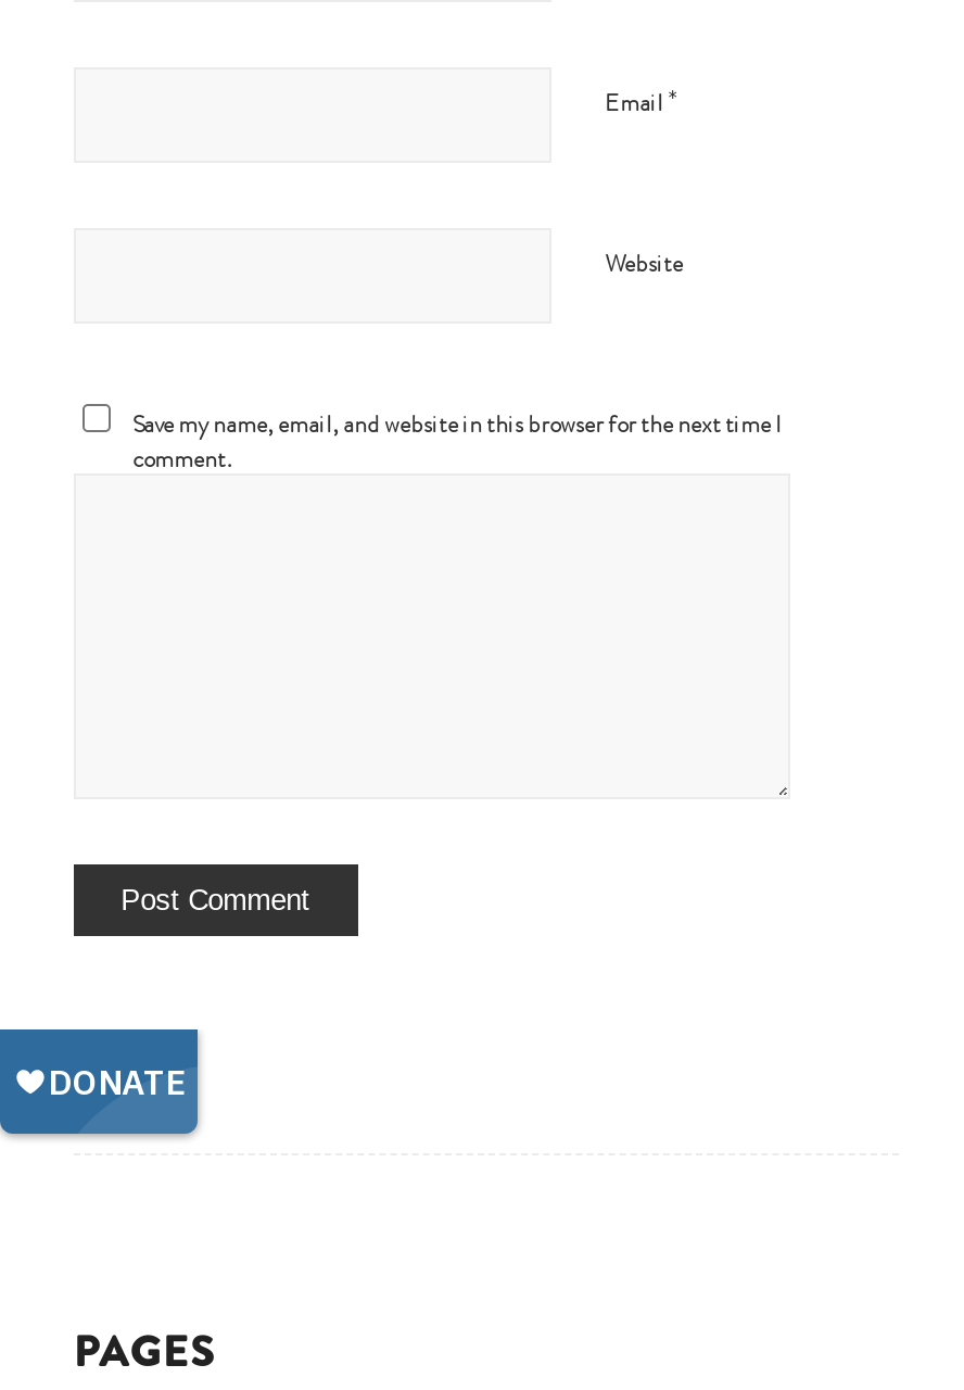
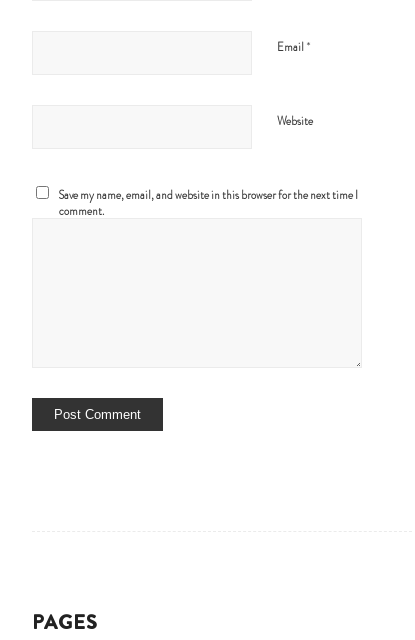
[7,1027,202,1140] [image] -> none

